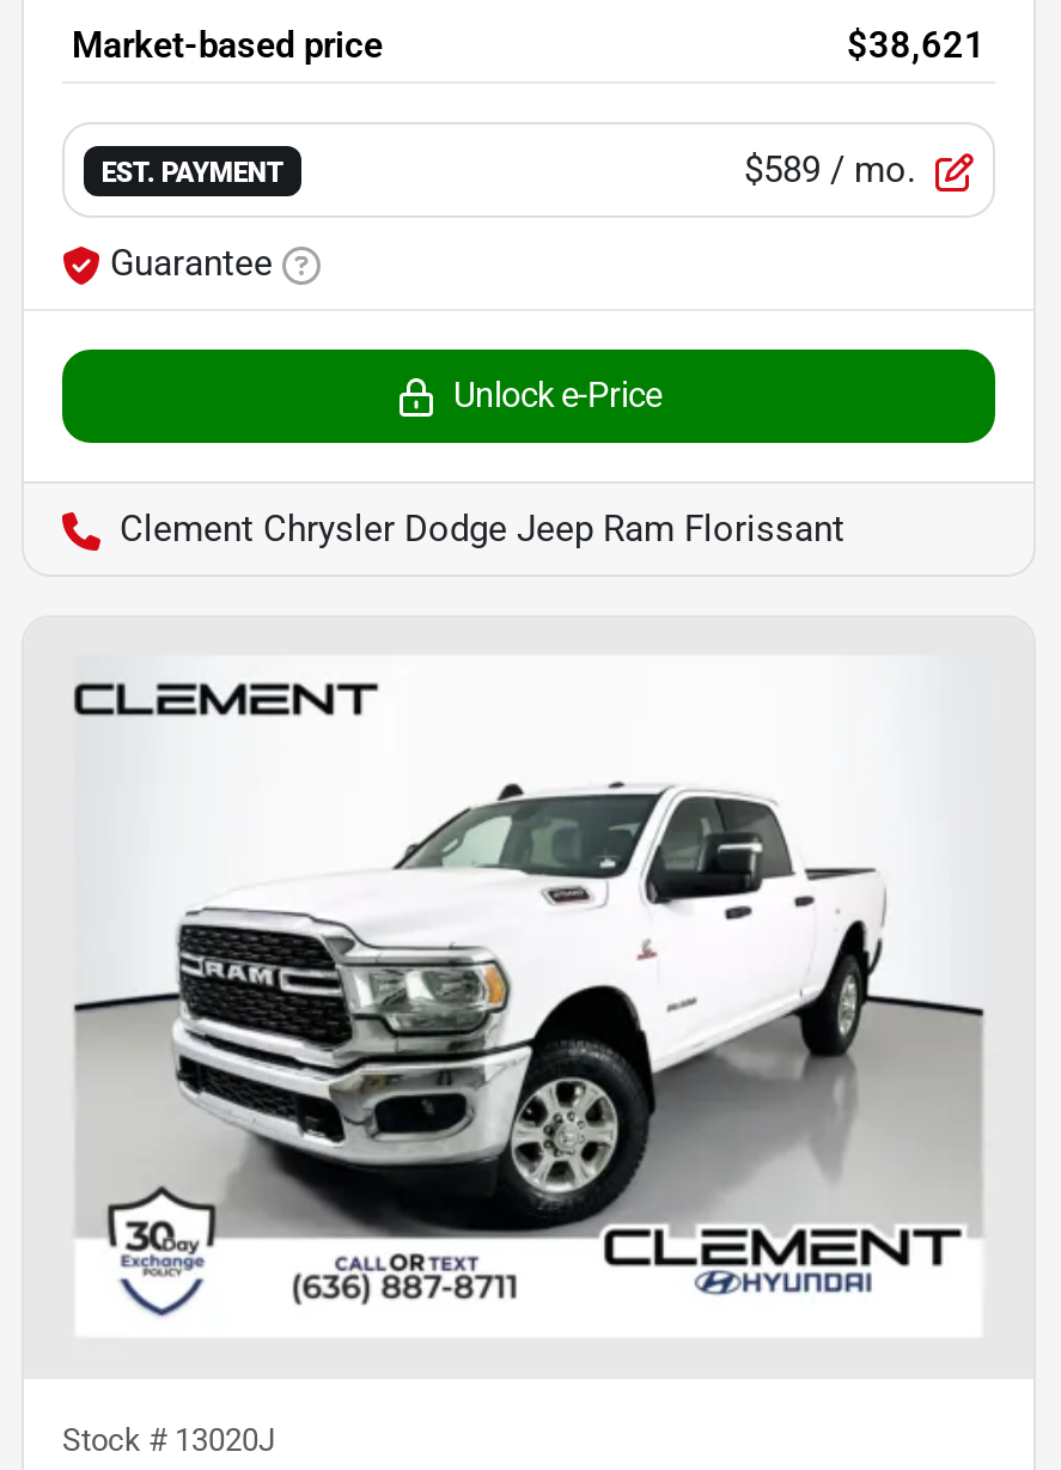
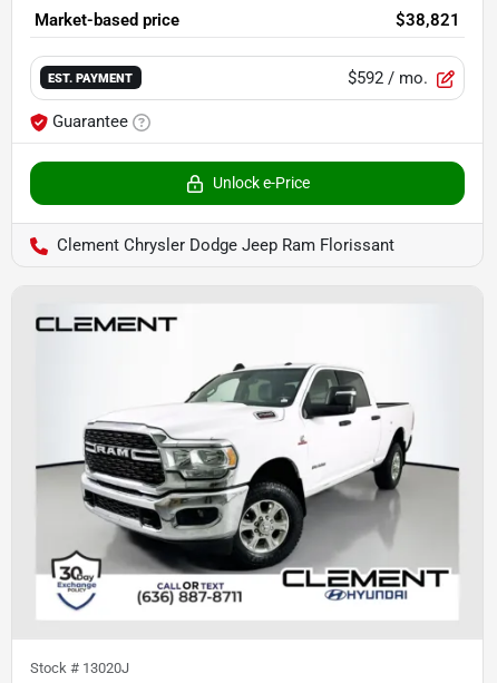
[847,24,986,68] $38,621 -> [396,10,460,30] $38,821
[744,149,916,192] $589 / mo. -> [348,68,428,88] $592 / mo.

